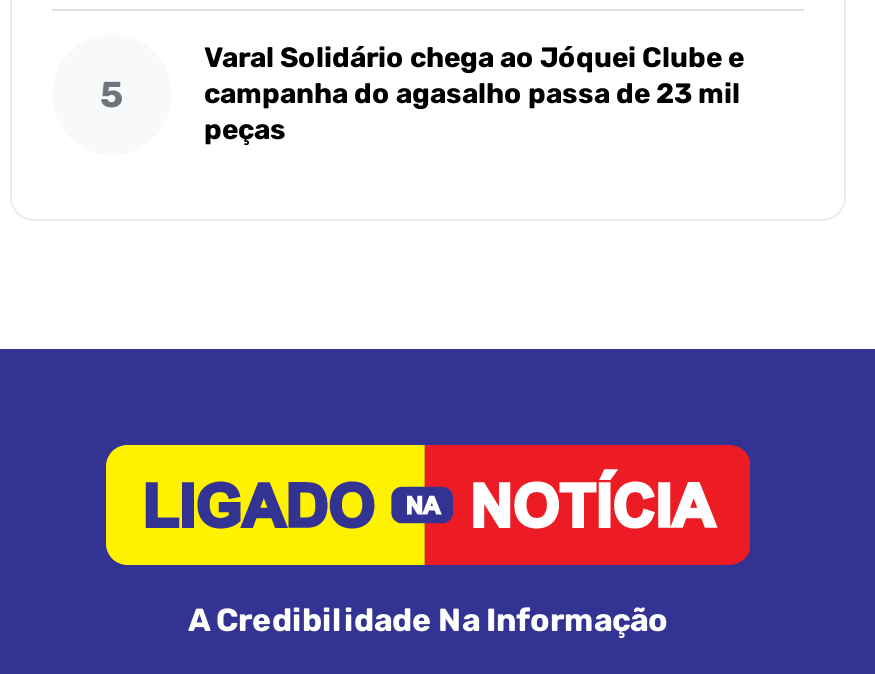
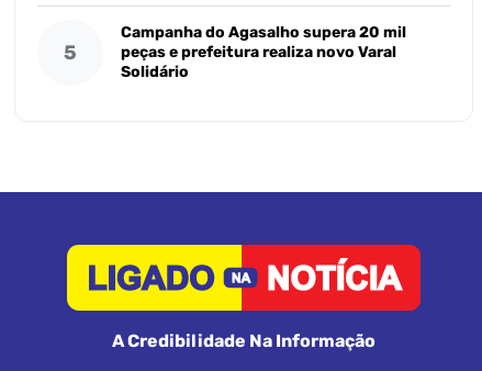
[204,41,744,147] Varal Solidário chega ao Jóquei Clube e | campanha do agasalho passa de 23 mil | peças -> [121,23,406,81] Campanha do Agasalho supera 20 mil | peças e prefeitura realiza novo Varal | Solidário

